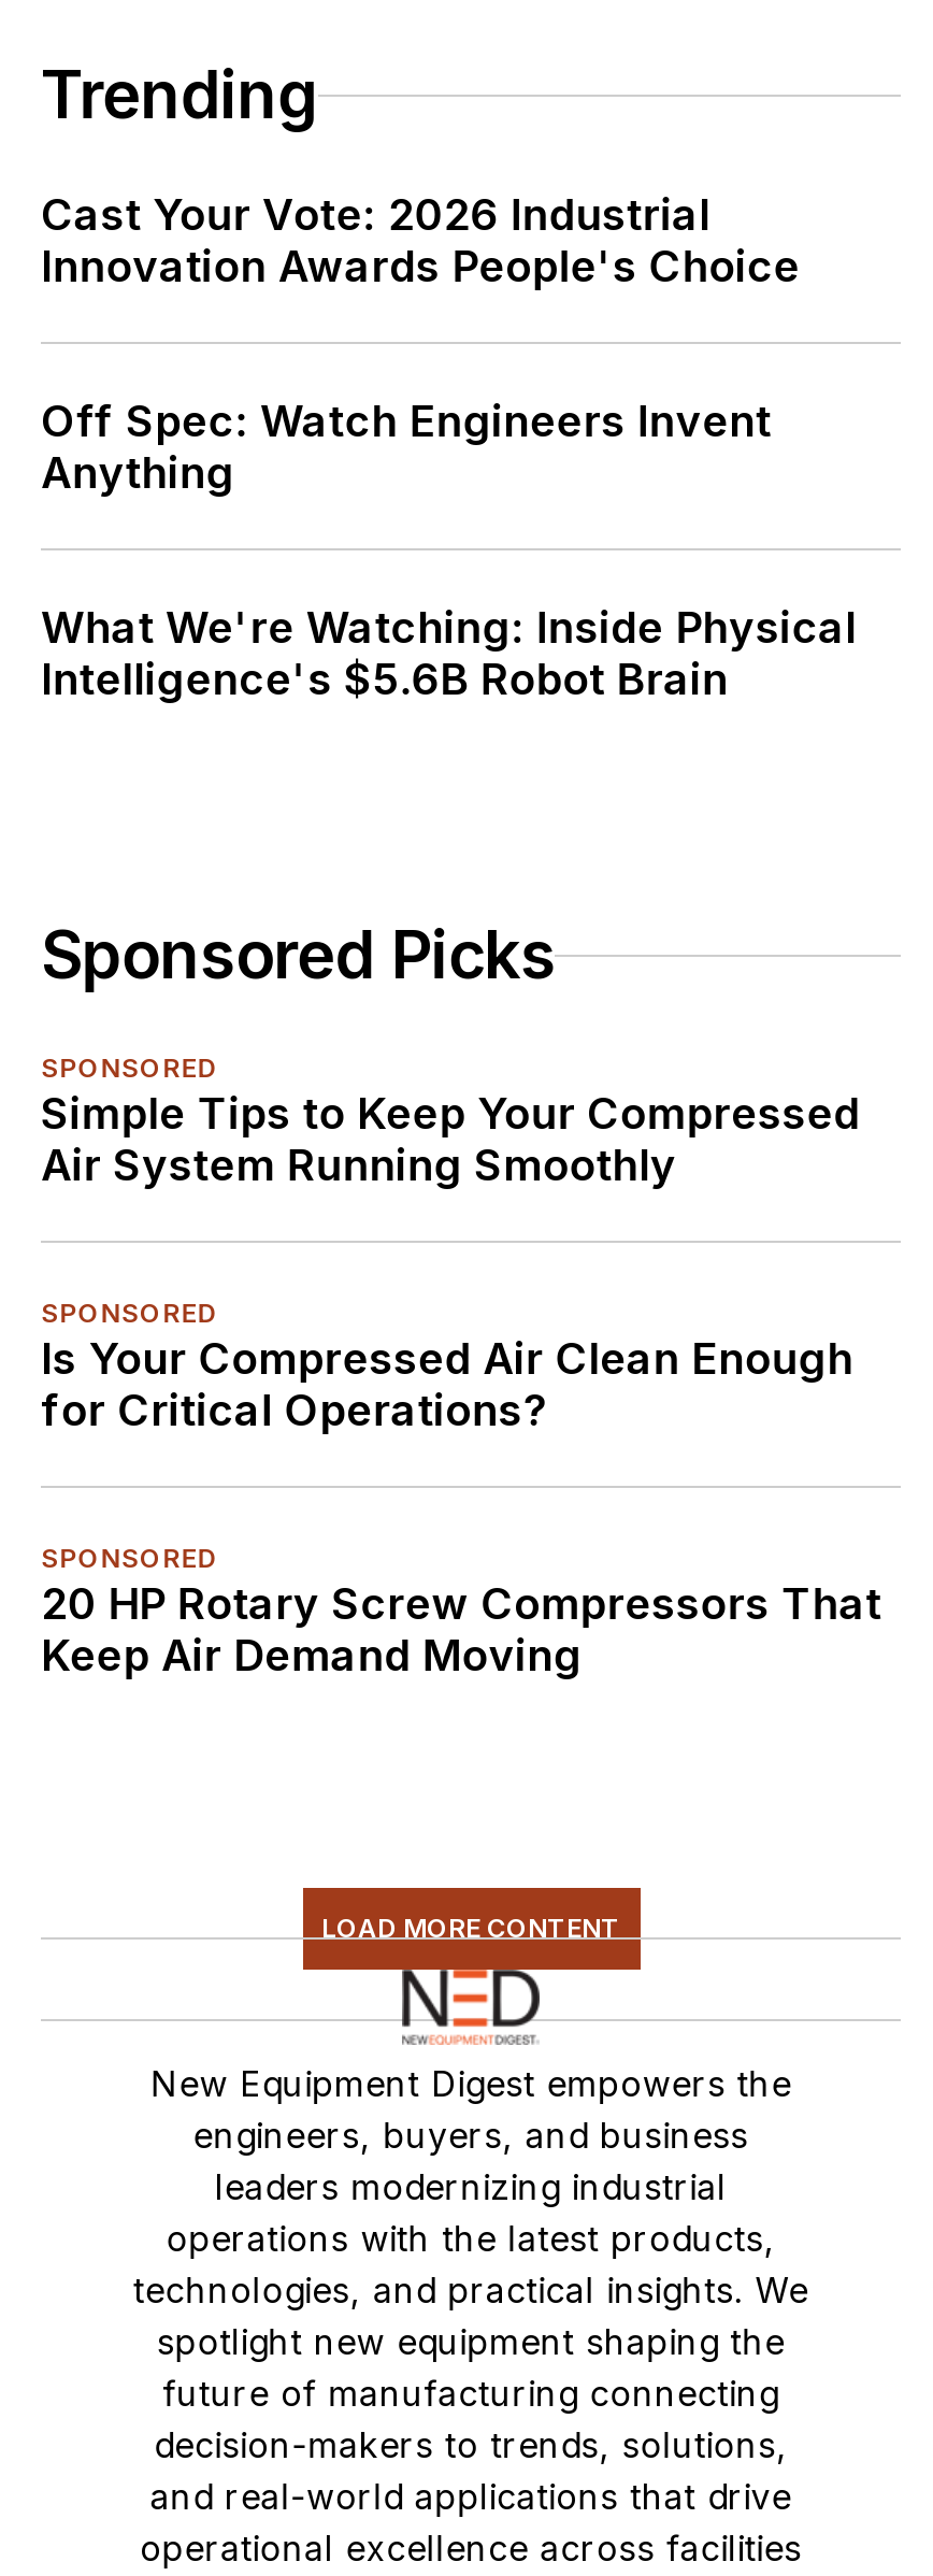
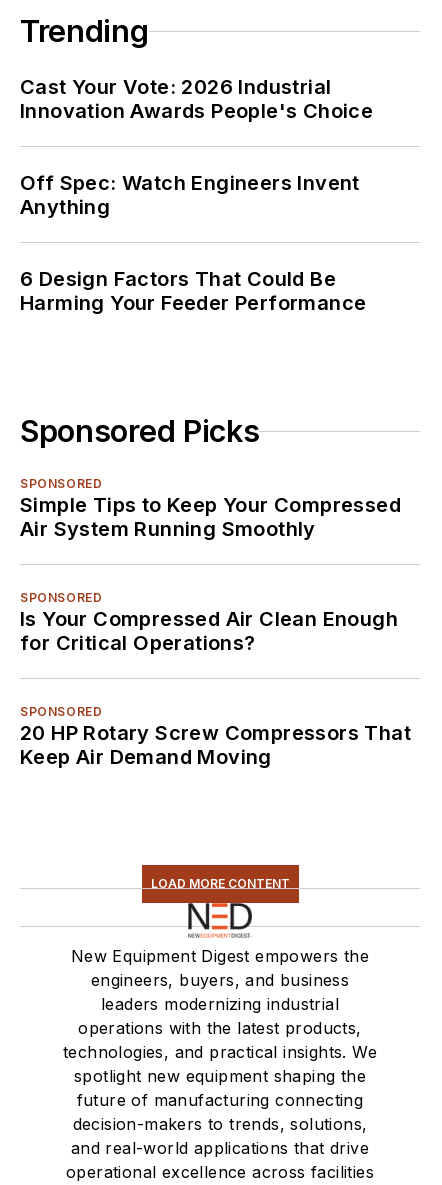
[41,602,856,705] What We're Watching: Inside Physical | Intelligence's $5.6B Robot Brain -> [20,267,366,315] 6 Design Factors That Could Be | Harming Your Feeder Performance

